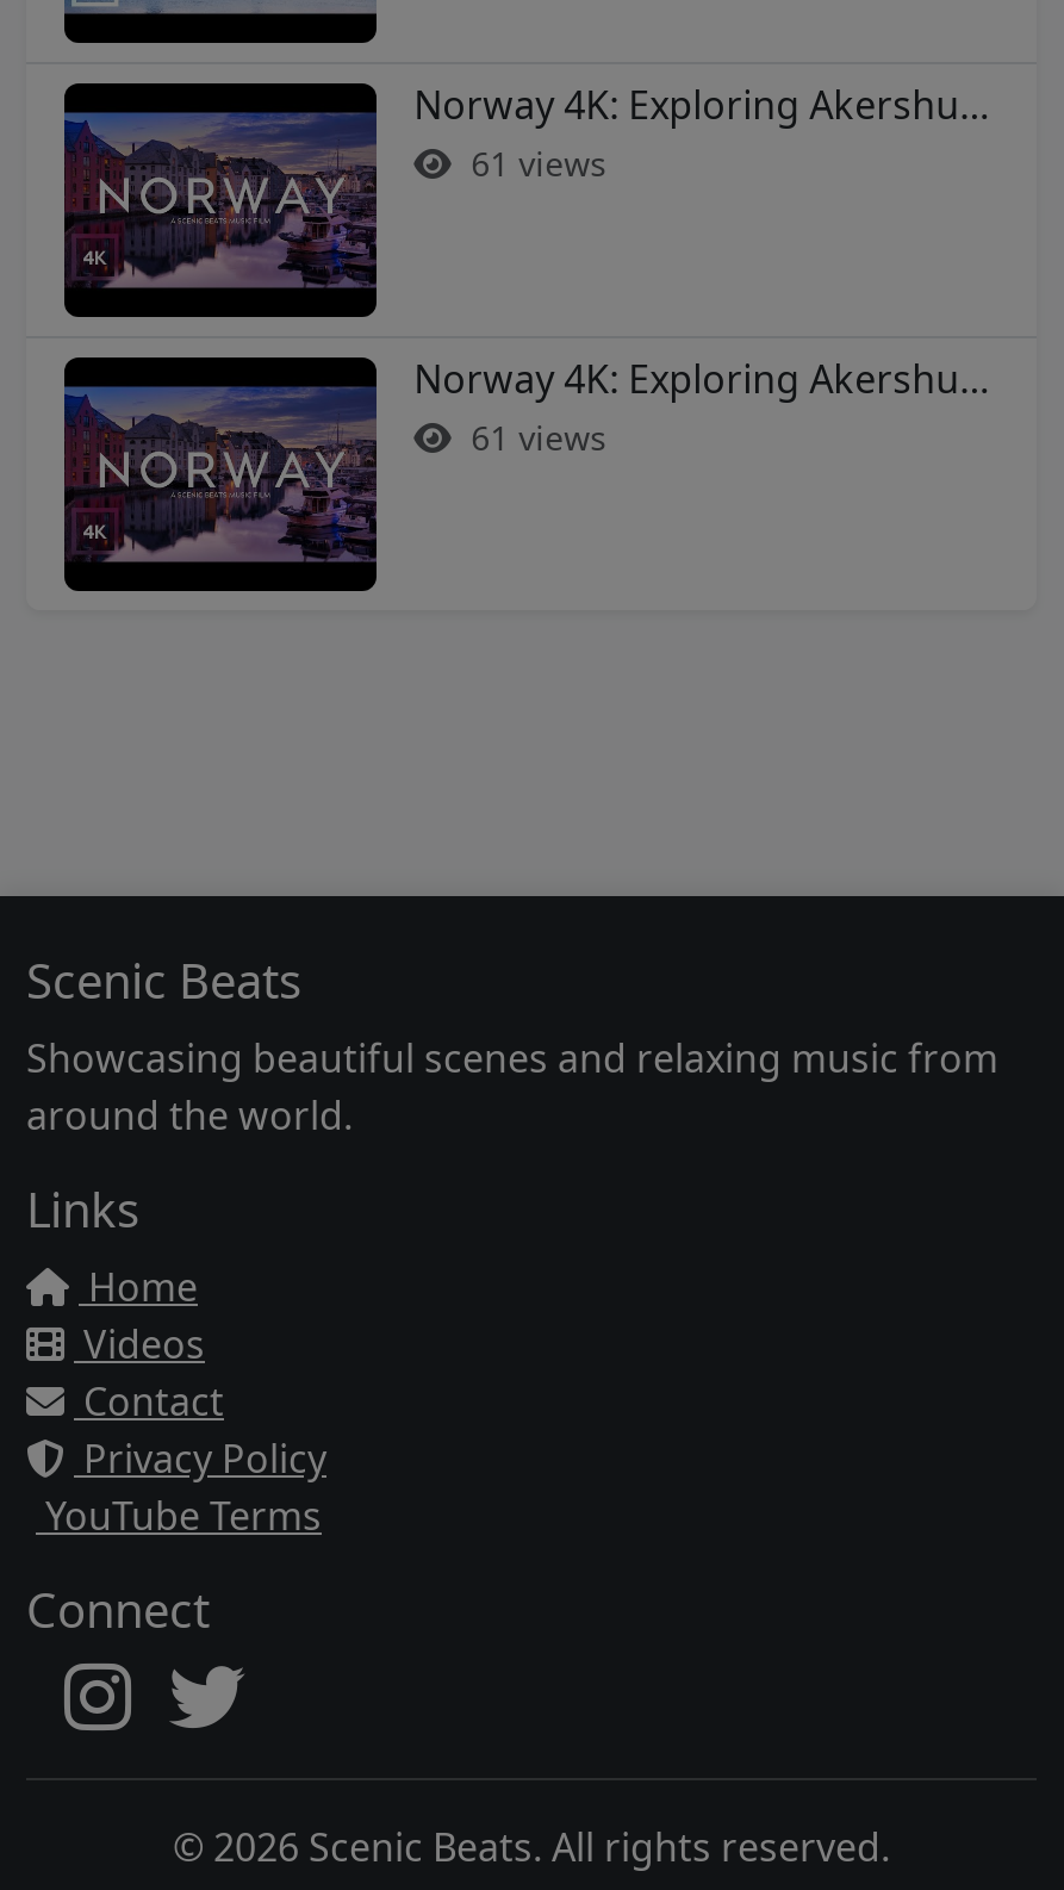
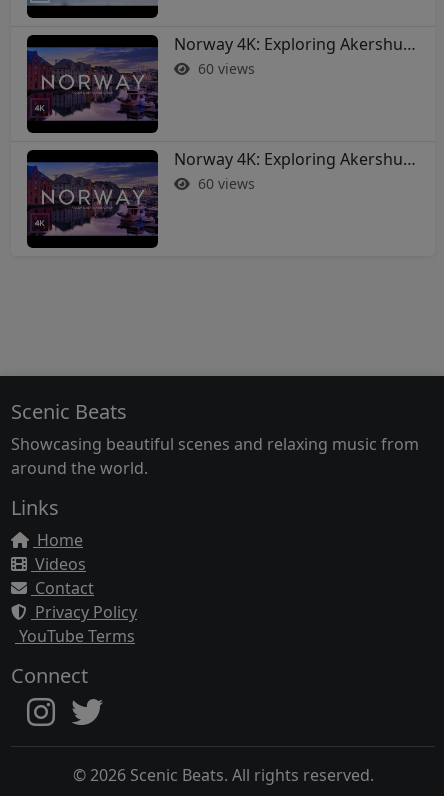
[462,140,607,185] 61 views -> [194,59,255,78] 60 views
[462,414,607,459] 61 views -> [194,174,255,193] 60 views

